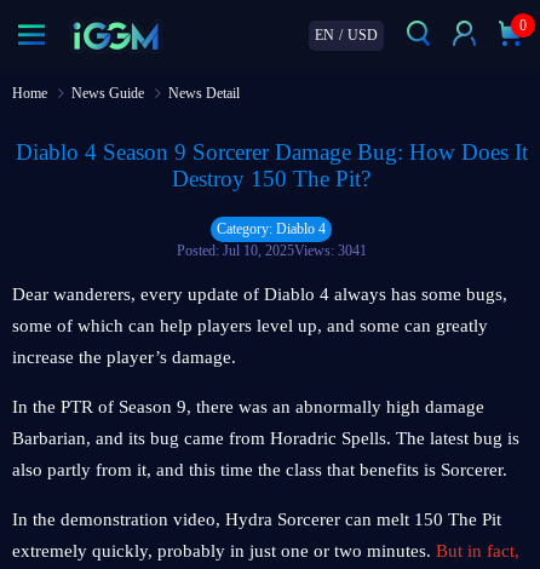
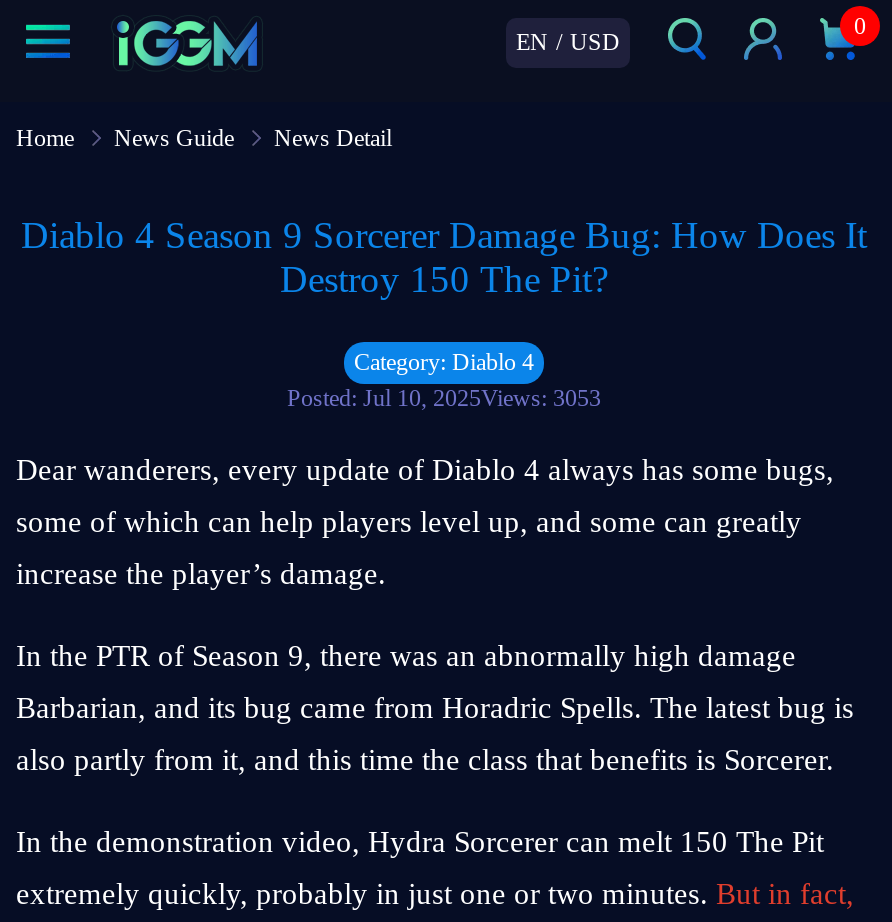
[176,242,366,259] Posted: Jul 10, 2025Views: 3041 -> [287,384,601,412] Posted: Jul 10, 2025Views: 3053

